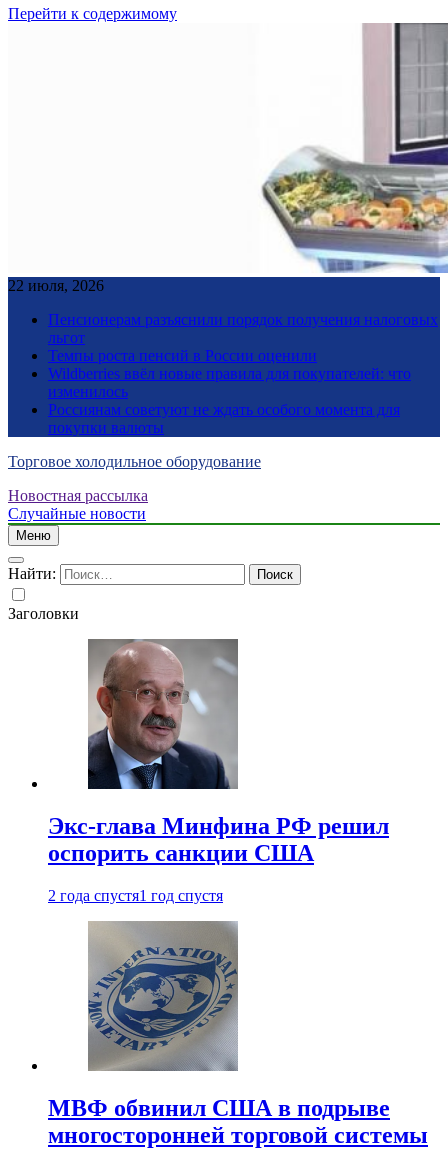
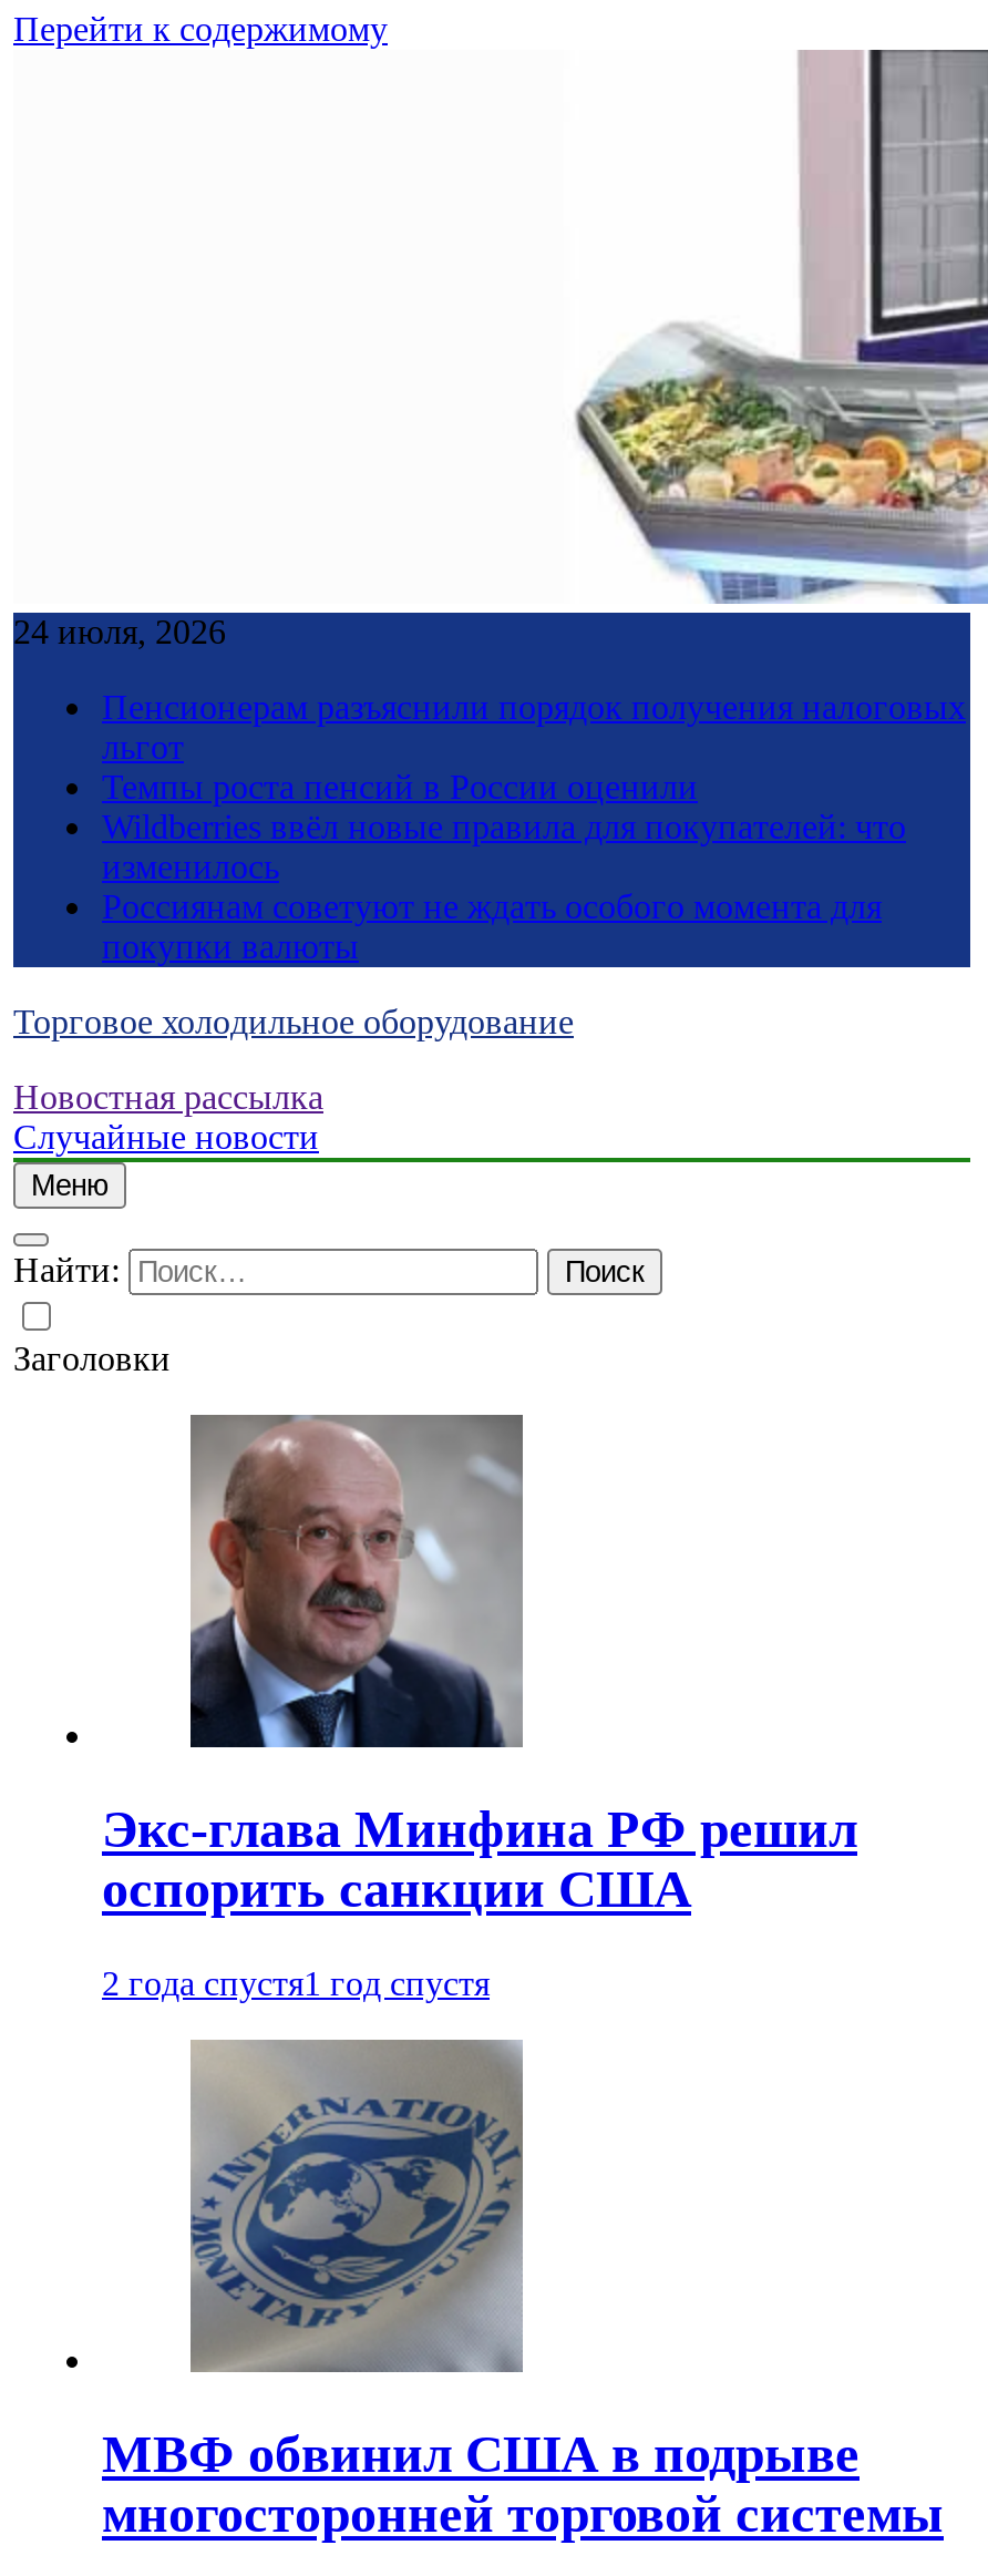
[8,277,104,294] 22 июля, 2026 -> [13,613,226,650] 24 июля, 2026

